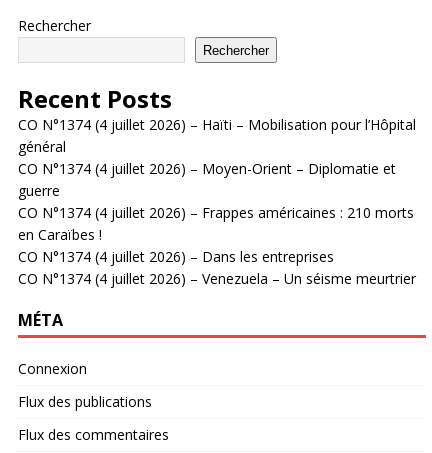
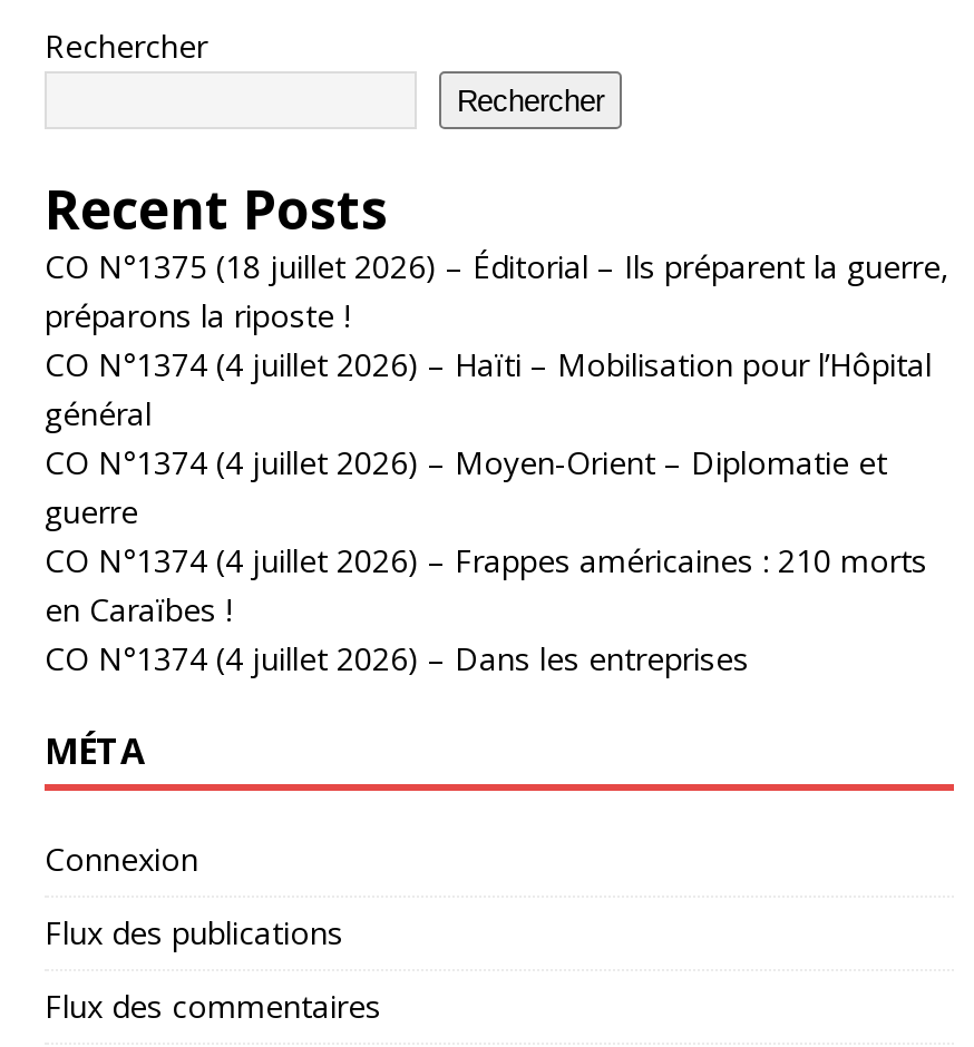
none -> [45,245,949,337] CO N°1375 (18 juillet 2026) – Éditorial – Ils préparent la guerre, | préparons la riposte !
moved [18,115,416,266] -> [45,344,932,680]: CO N°1374 (4 juillet 2026) – Haïti – Mobilisation pour l’Hôpital | général | CO N°1374 (4 juillet 2026) – Moyen-Orient – Diplomatie et | guerre | CO N°1374 (4 juillet 2026) – Frappes américaines : 210 morts | en Caraïbes ! | CO N°1374 (4 juillet 2026) – Dans les entreprises
[18,269,416,288] CO N°1374 (4 juillet 2026) – Venezuela – Un séisme meurtrier -> none

